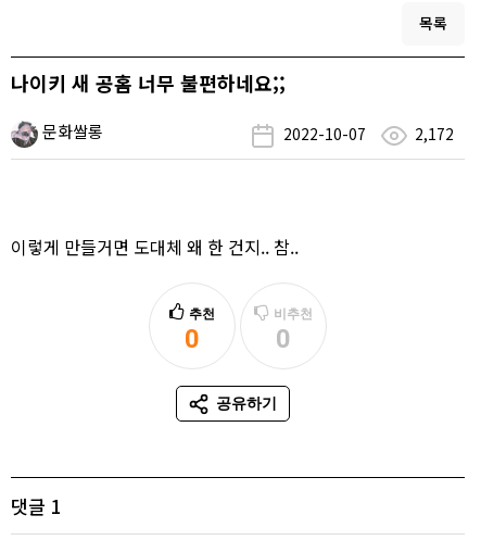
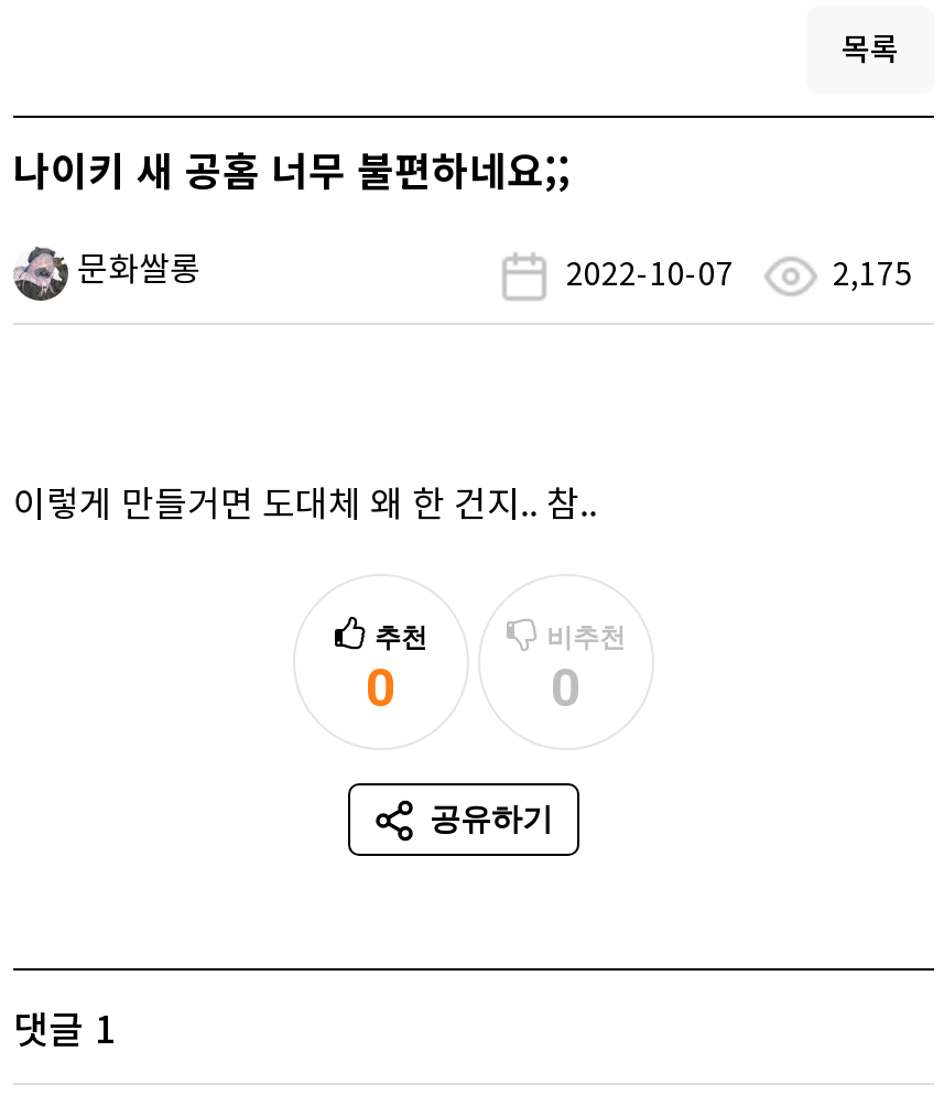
[415,123,454,145] 2,172 -> [833,251,912,295] 2,175

